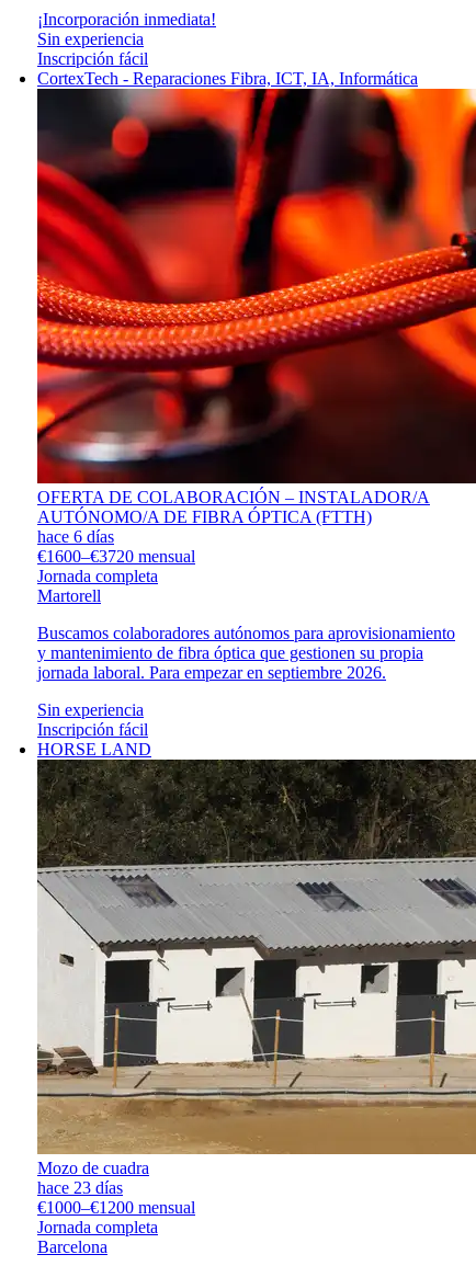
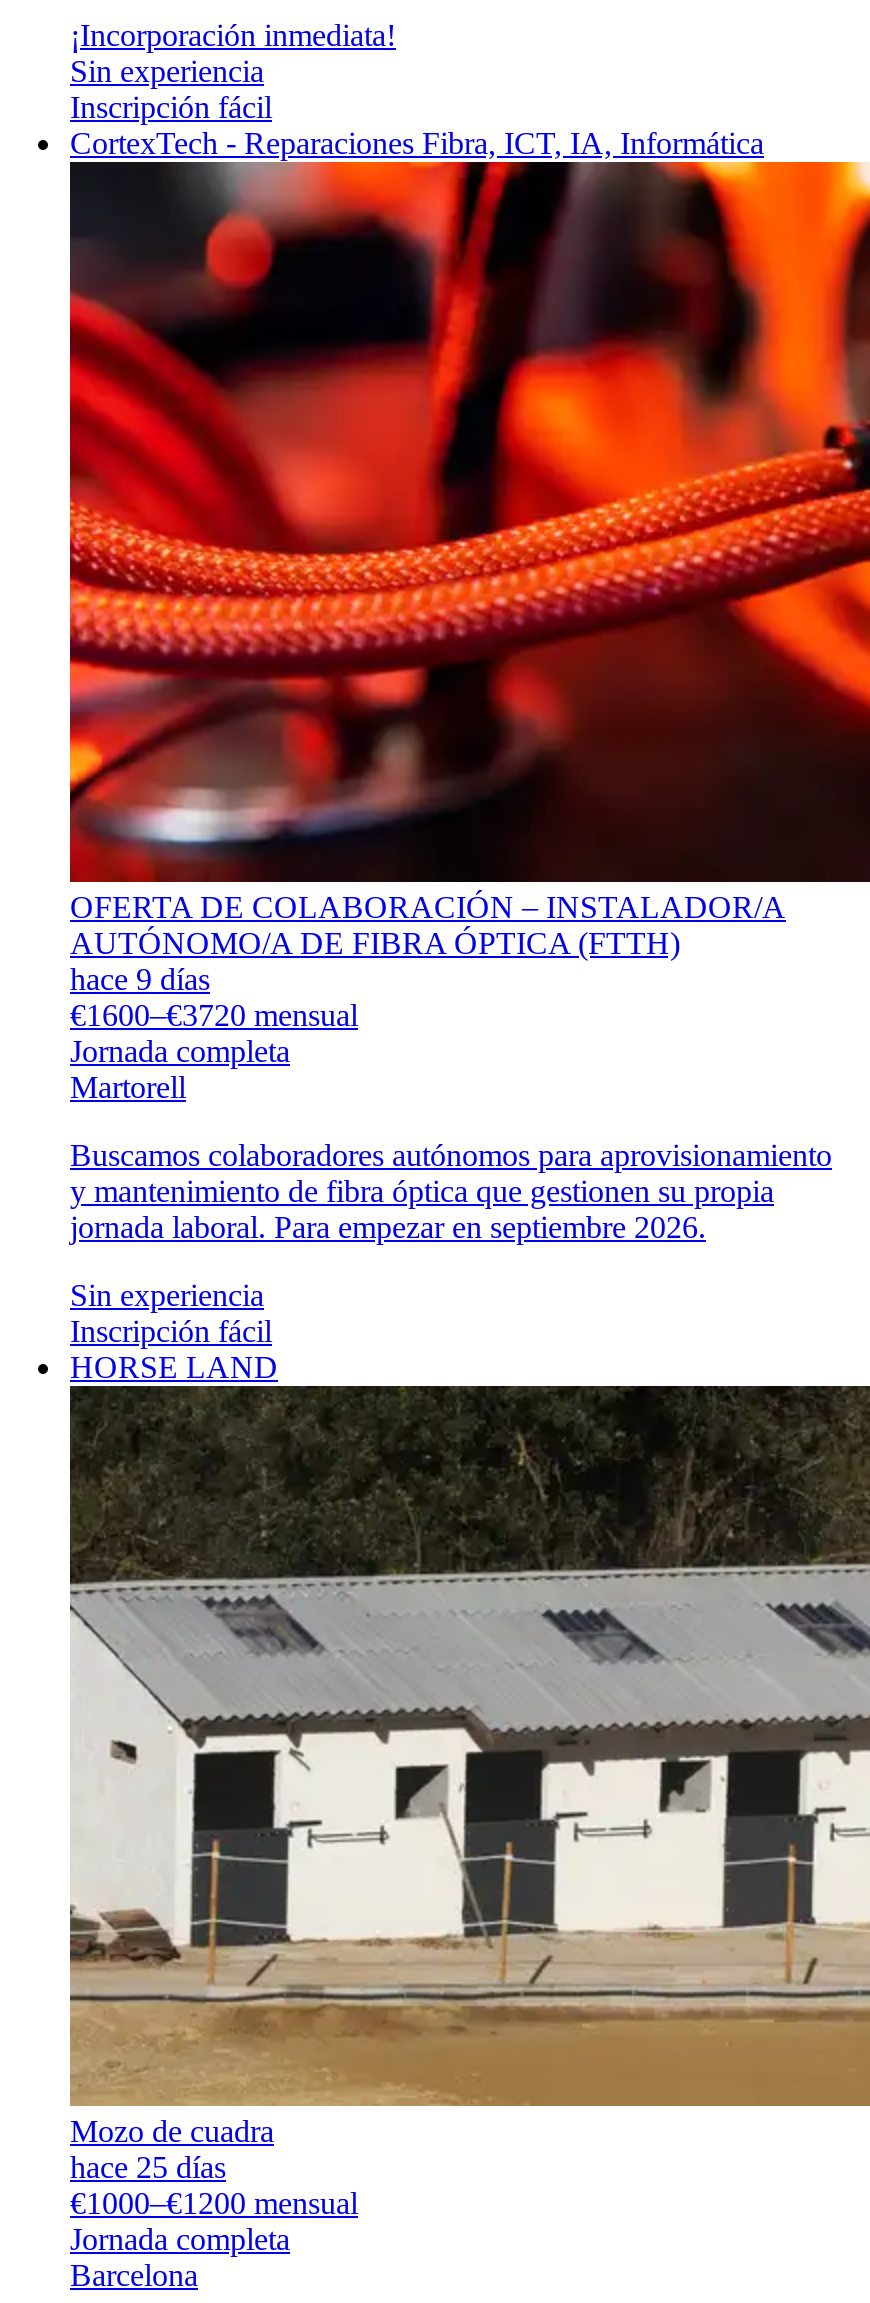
[37,527,114,546] hace 6 días -> [70,962,210,996] hace 9 días
[37,1178,123,1197] hace 23 días -> [70,2150,226,2184] hace 25 días

